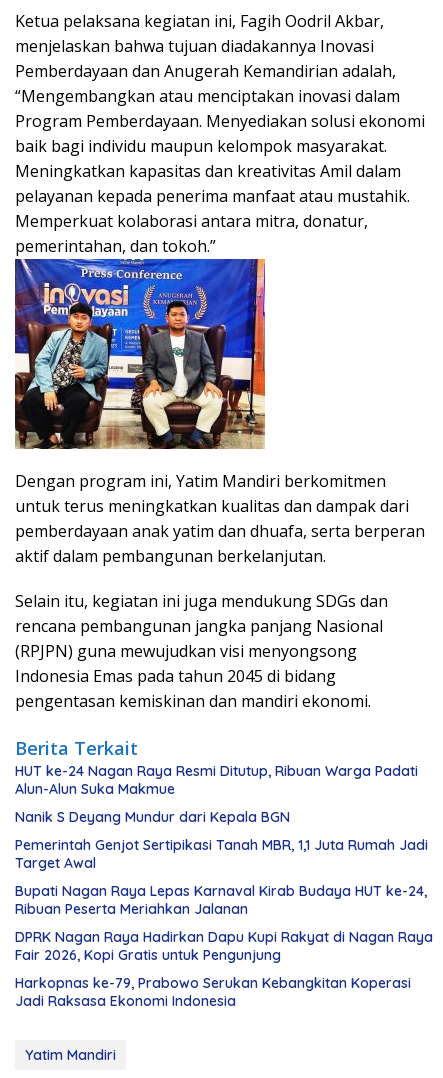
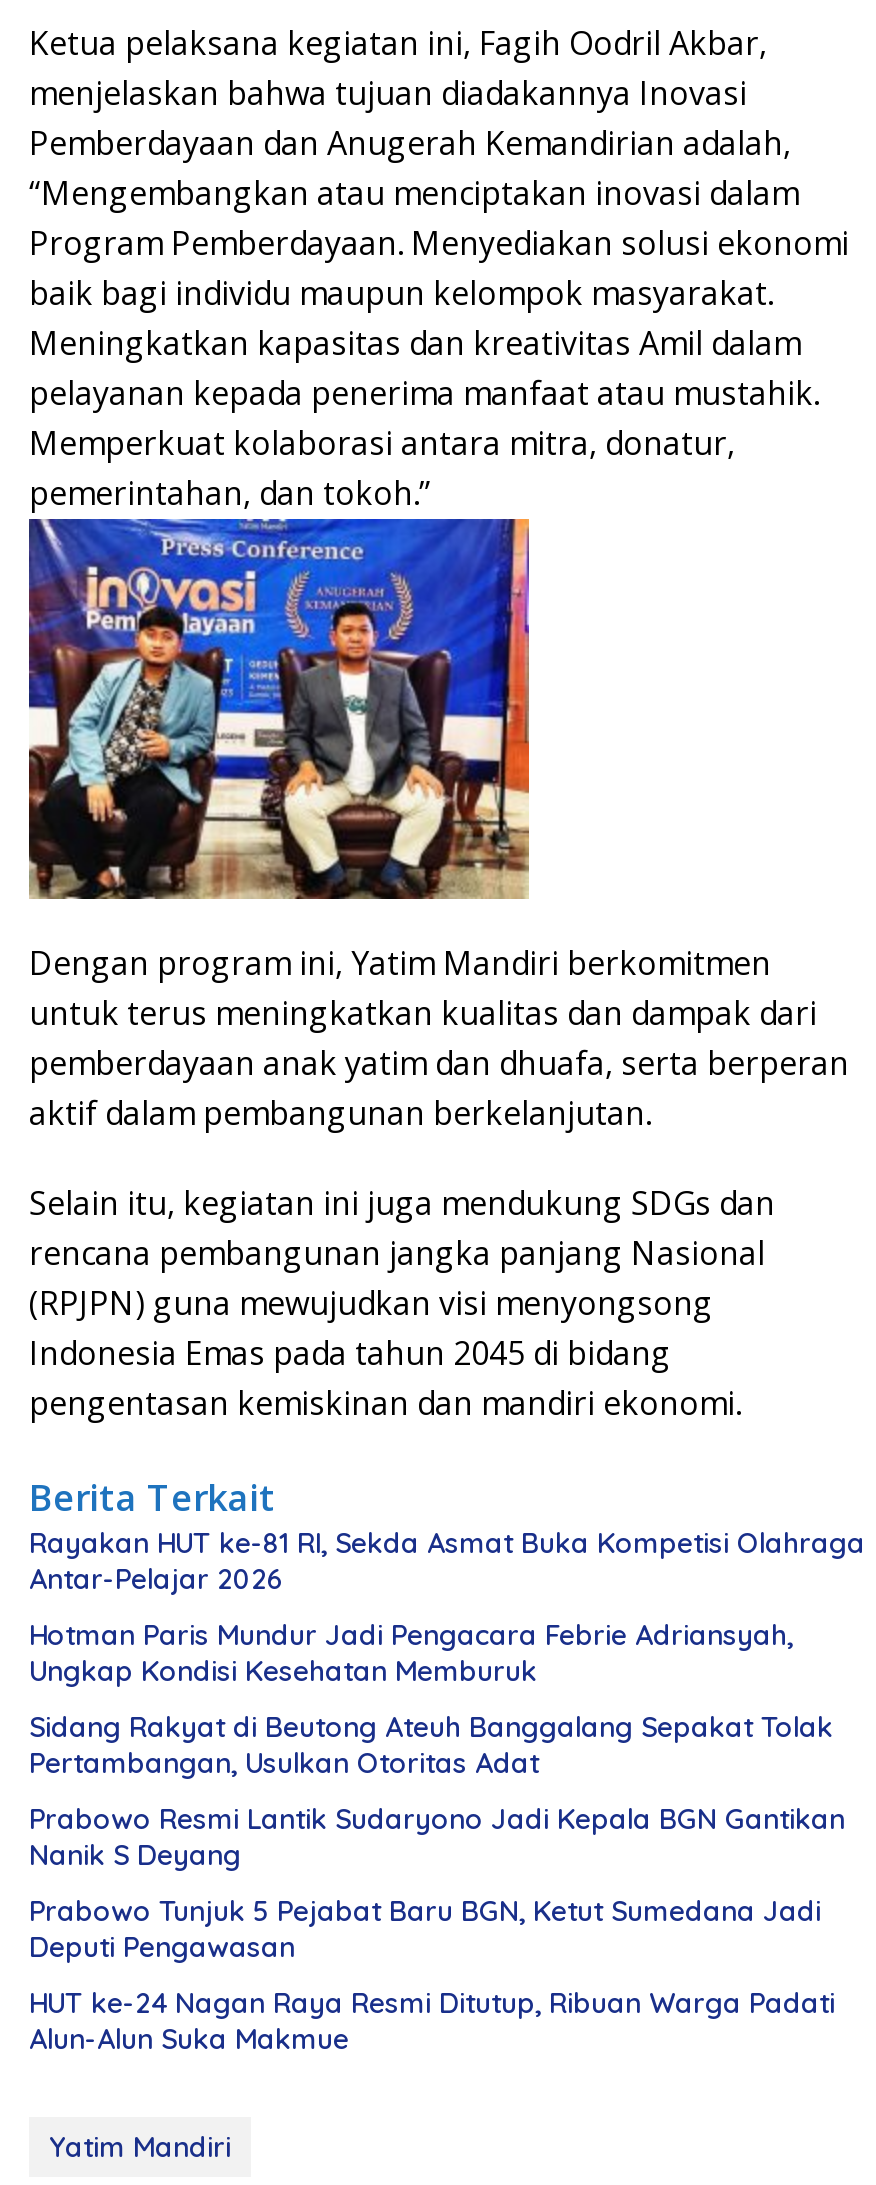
none -> [29,1525,865,1965] Rayakan HUT ke-81 RI, Sekda Asmat Buka Kompetisi Olahraga | Antar-Pelajar 2026 | Hotman Paris Mundur Jadi Pengacara Febrie Adriansyah, | Ungkap Kondisi Kesehatan Memburuk | Sidang Rakyat di Beutong Ateuh Banggalang Sepakat Tolak | Pertambangan, Usulkan Otoritas Adat | Prabowo Resmi Lantik Sudaryono Jadi Kepala BGN Gantikan | Nanik S Deyang | Prabowo Tunjuk 5 Pejabat Baru BGN, Ketut Sumedana Jadi | Deputi Pengawasan
moved [15,762,418,798] -> [29,1985,835,2057]: HUT ke-24 Nagan Raya Resmi Ditutup, Ribuan Warga Padati | Alun-Alun Suka Makmue
[15,808,433,1010] Nanik S Deyang Mundur dari Kepala BGN | Pemerintah Genjot Sertipikasi Tanah MBR, 1,1 Juta Rumah Jadi | Target Awal | Bupati Nagan Raya Lepas Karnaval Kirab Budaya HUT ke-24, | Ribuan Peserta Meriahkan Jalanan | DPRK Nagan Raya Hadirkan Dapu Kupi Rakyat di Nagan Raya | Fair 2026, Kopi Gratis untuk Pengunjung | Harkopnas ke-79, Prabowo Serukan Kebangkitan Koperasi | Jadi Raksasa Ekonomi Indonesia -> none

